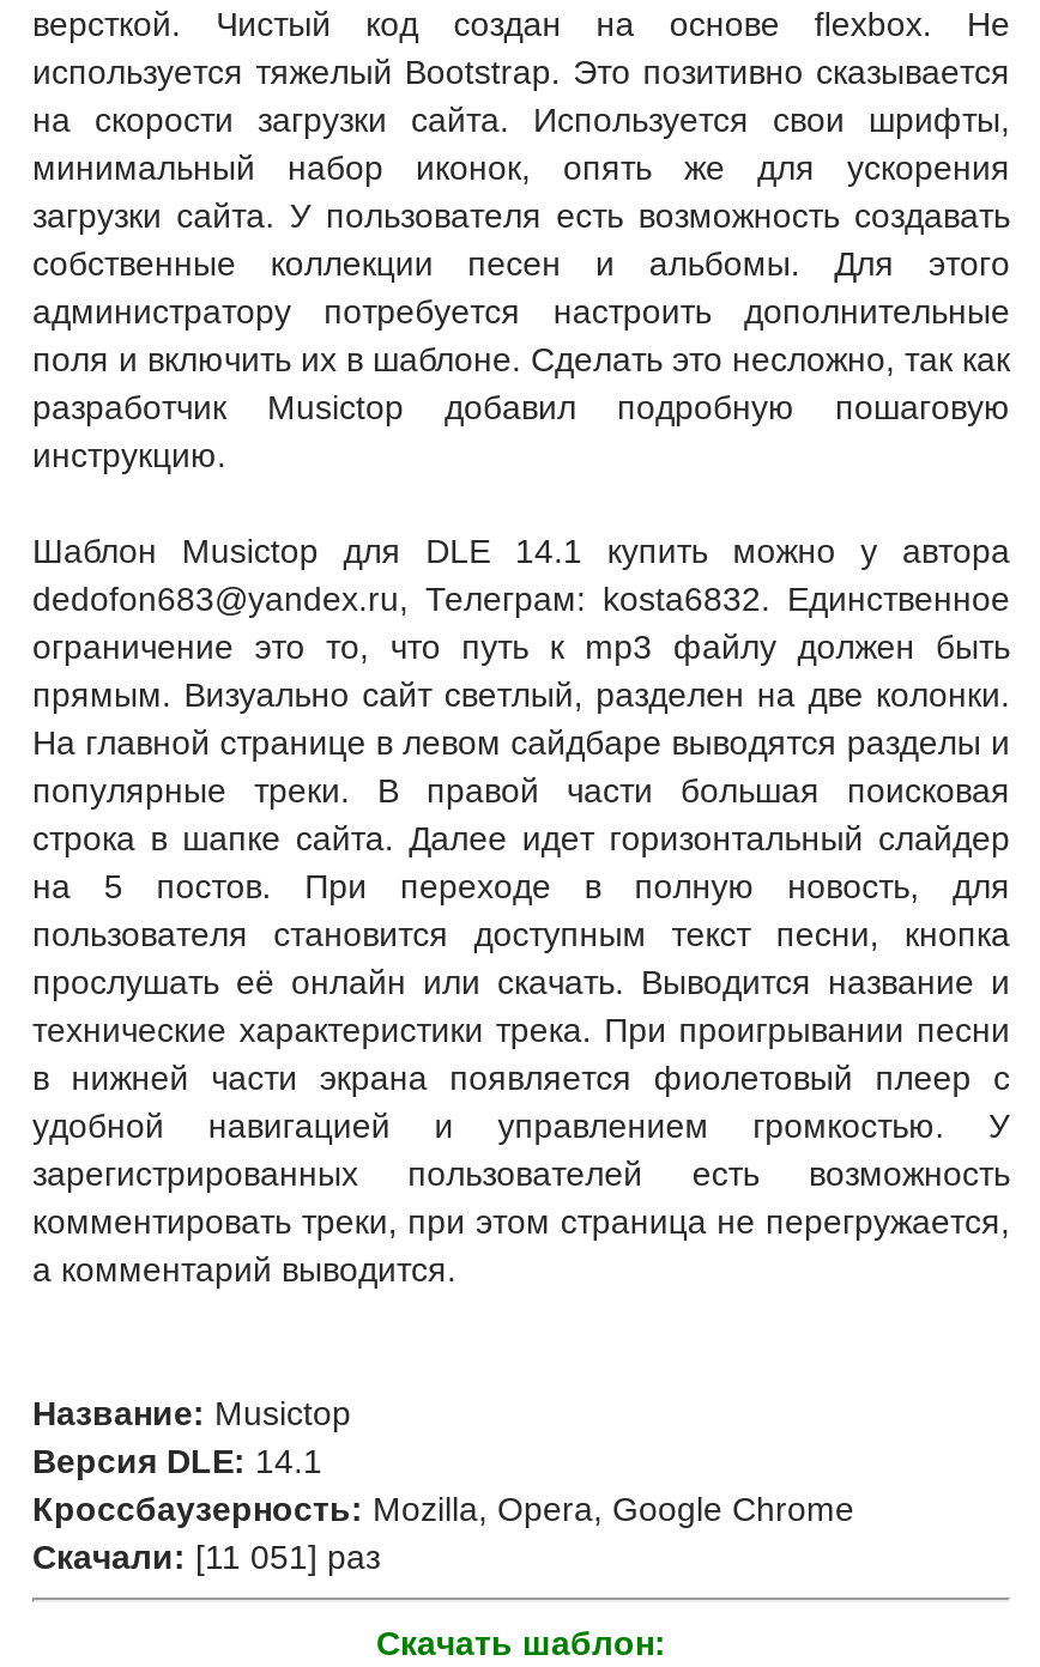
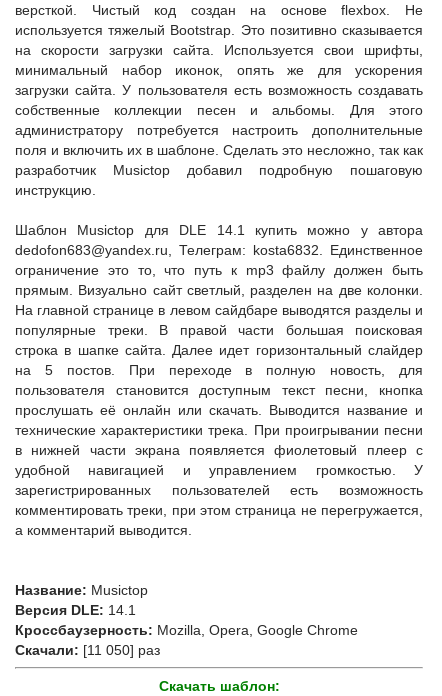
[32,1538,380,1576] Скачали: [11 051] раз -> [15,642,160,658] Скачали: [11 050] раз

